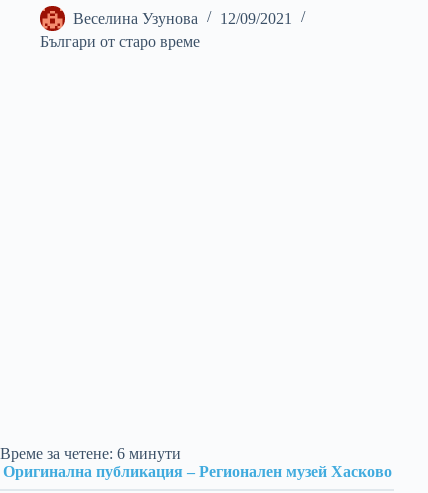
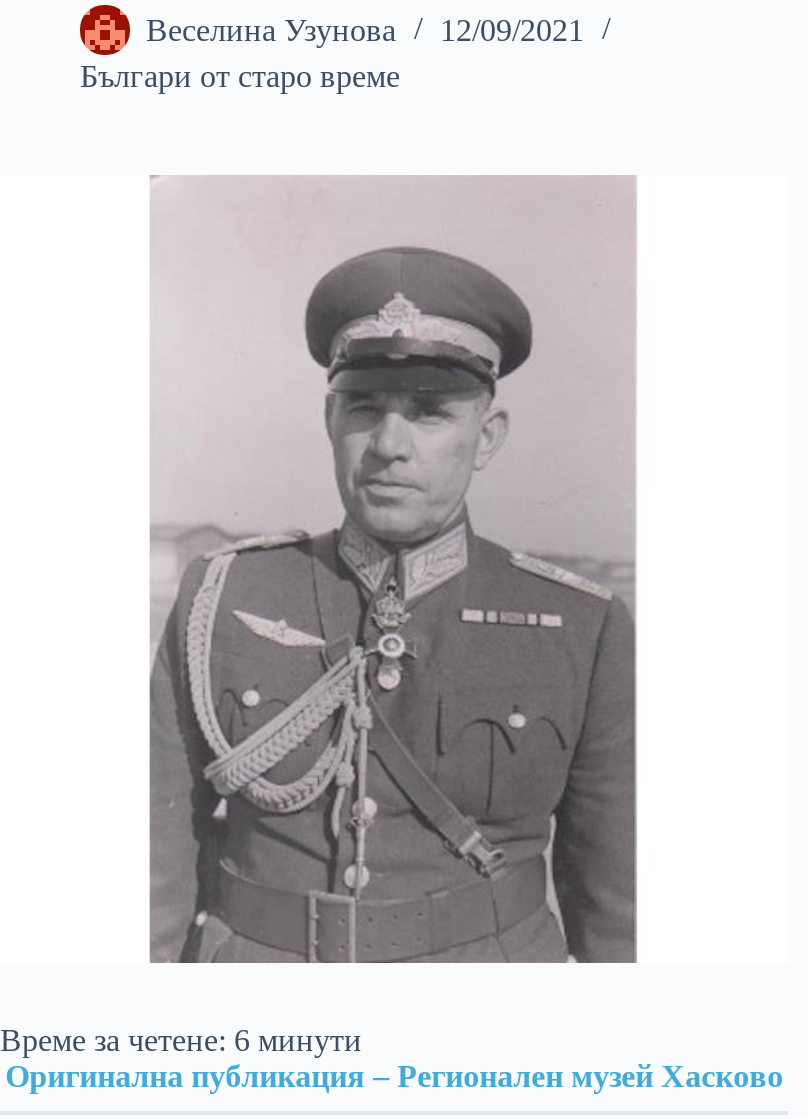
none -> [148,175,638,965] [image]

